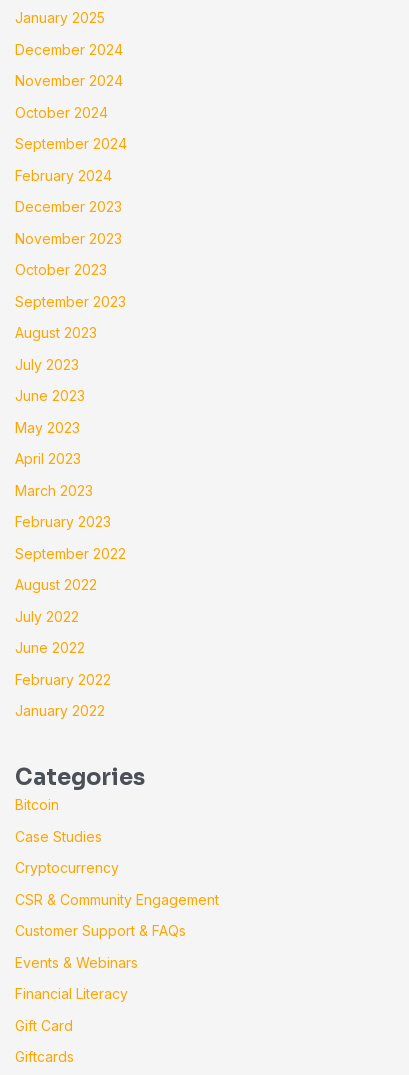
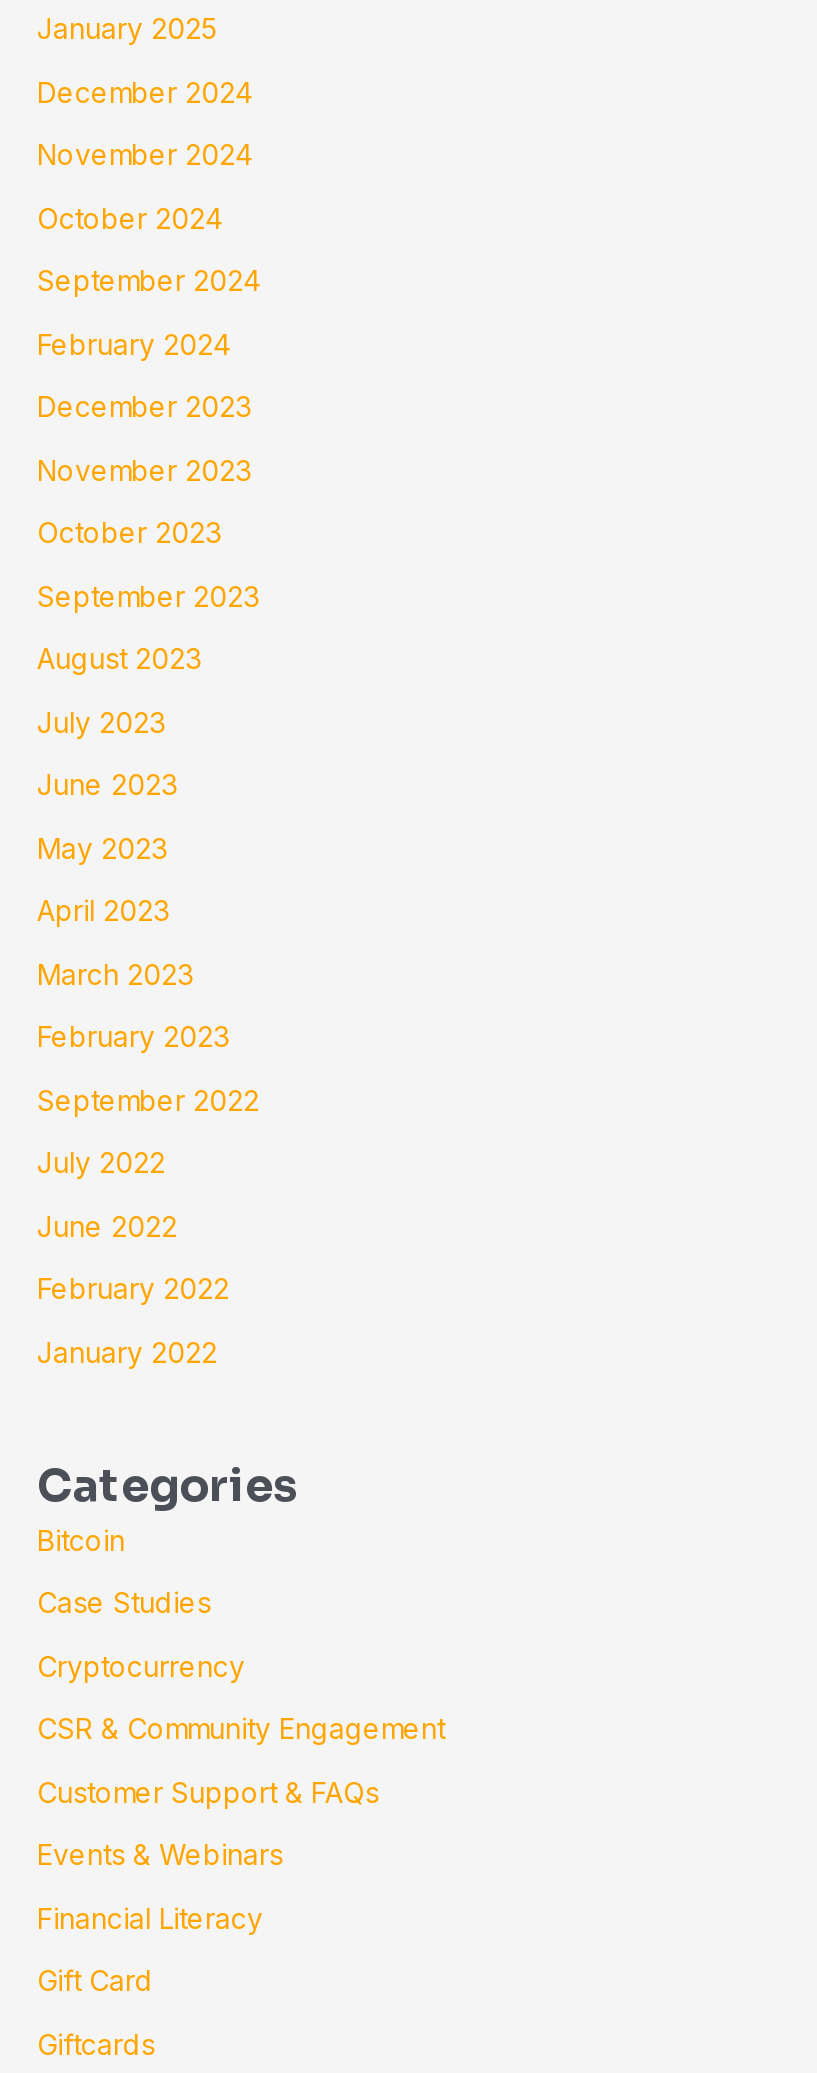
[15,576,97,593] August 2022 -> none

